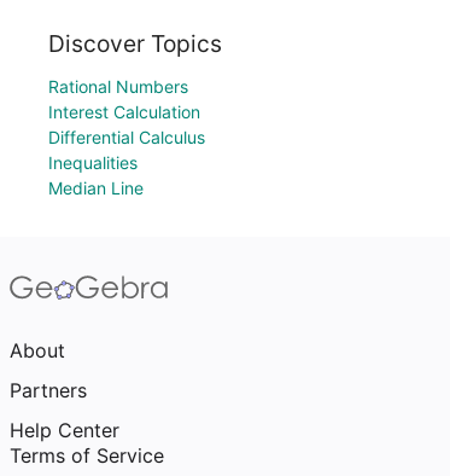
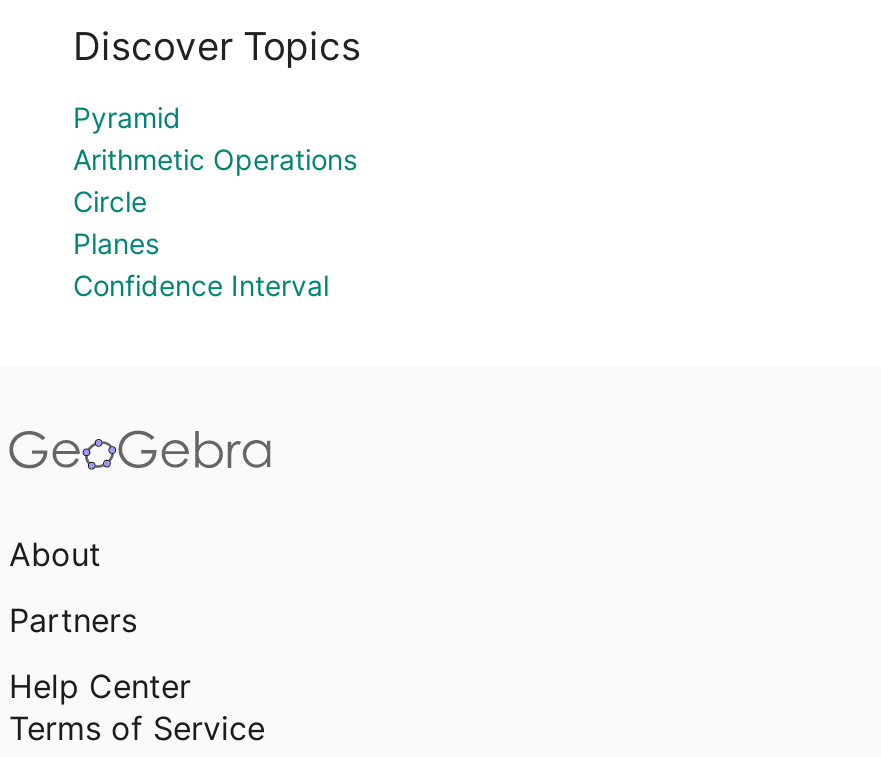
[48,76,205,198] Rational Numbers | Interest Calculation | Differential Calculus | Inequalities | Median Line -> [73,100,357,302] Pyramid | Arithmetic Operations | Circle | Planes | Confidence Interval

